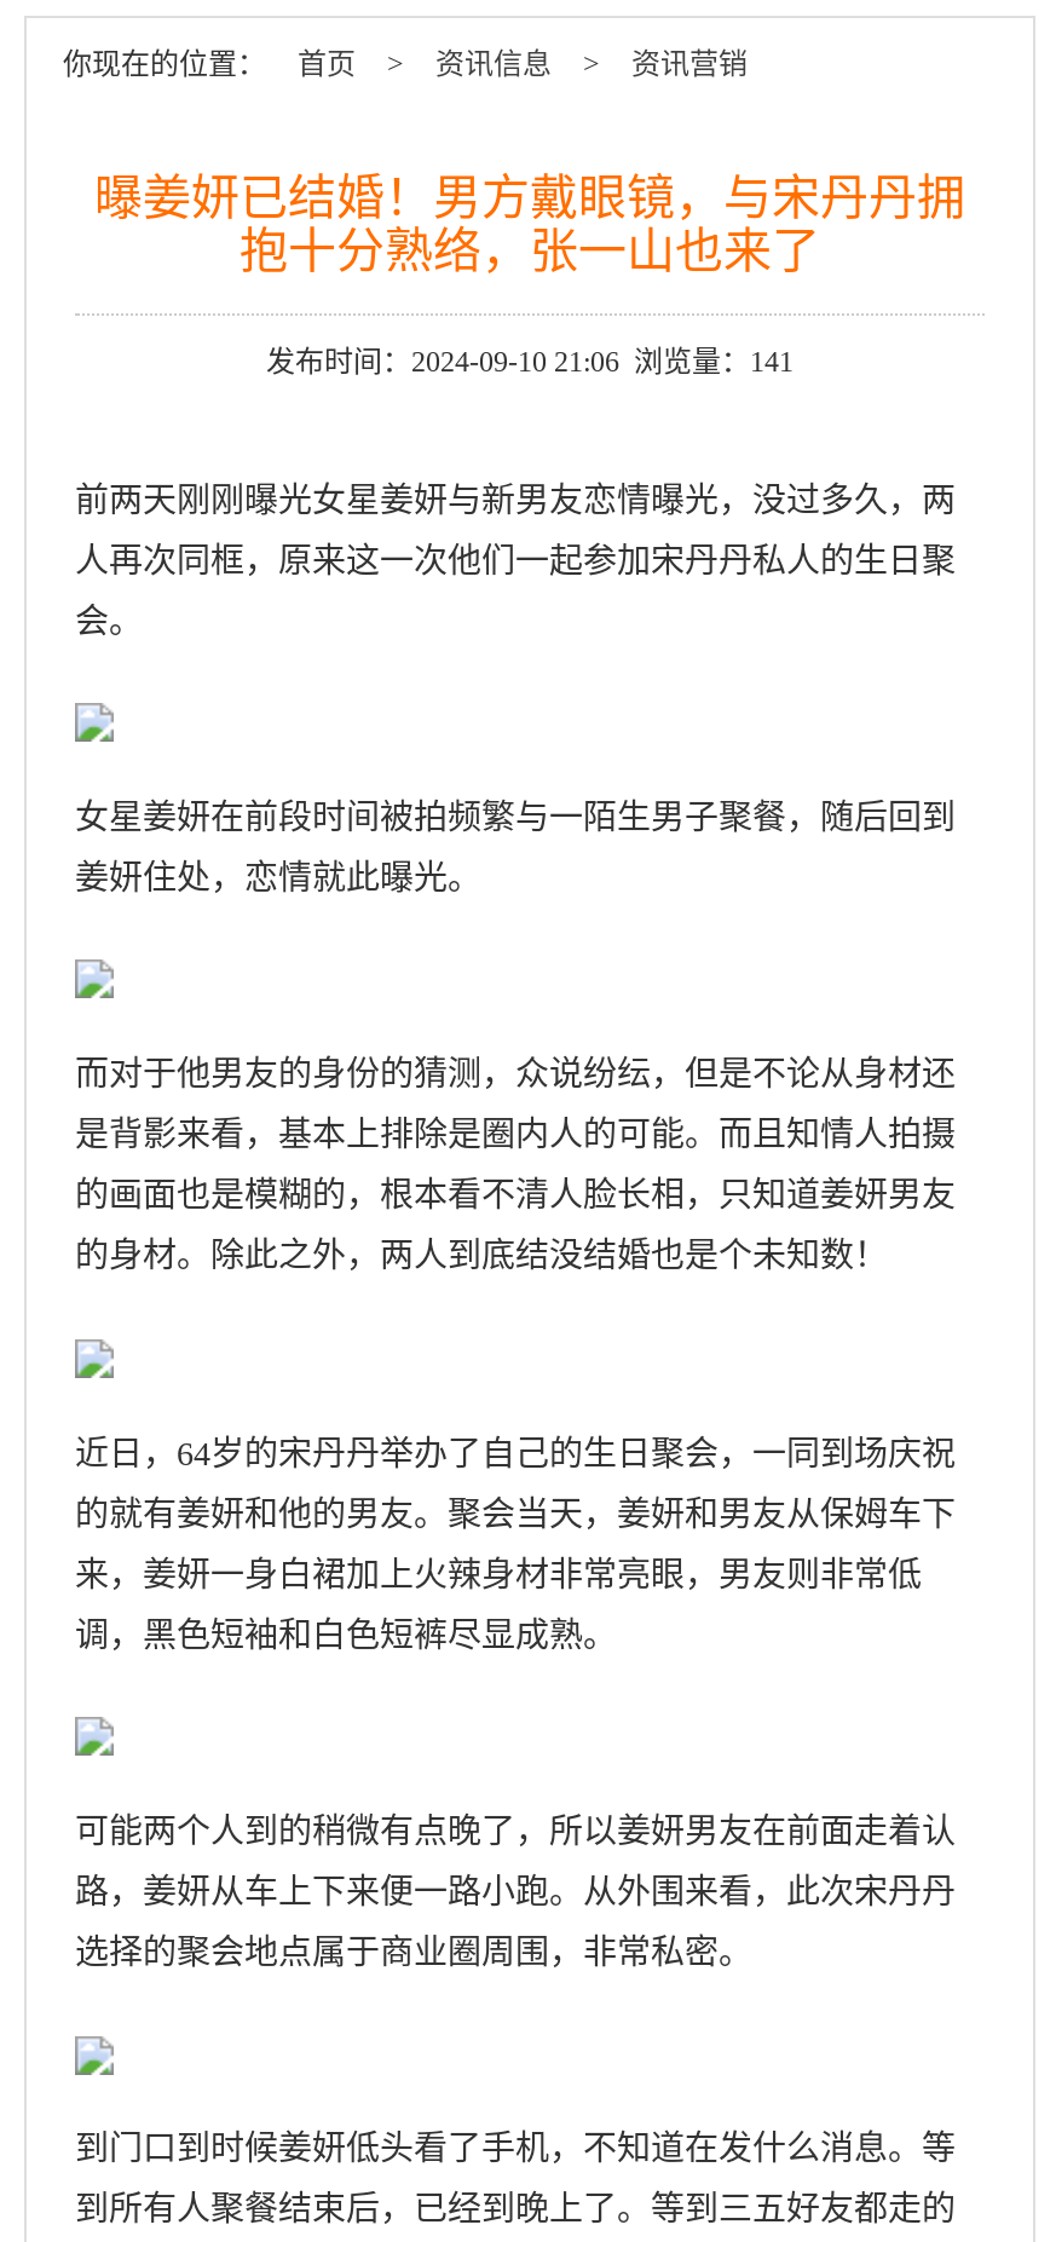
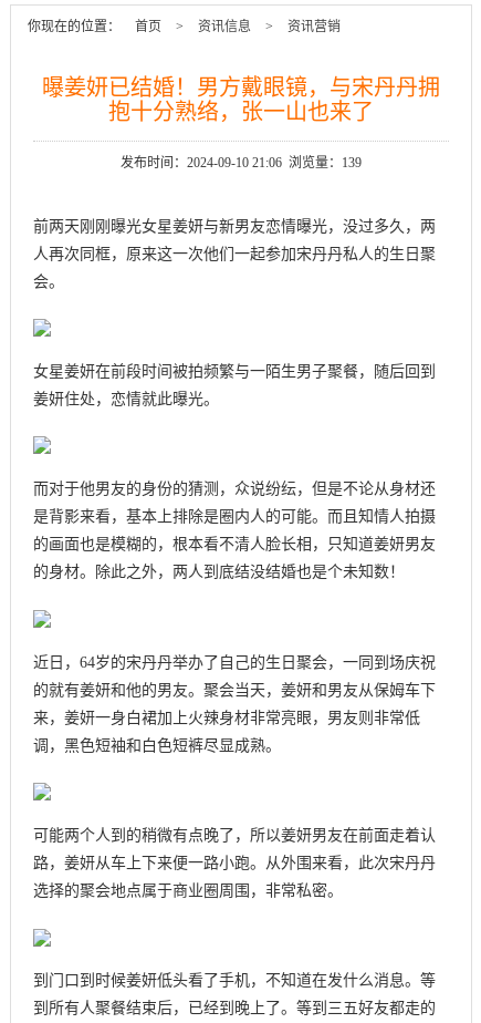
[266,345,794,379] 发布时间：2024-09-10 21:06 浏览量：141 -> [121,155,362,170] 发布时间：2024-09-10 21:06 浏览量：139

